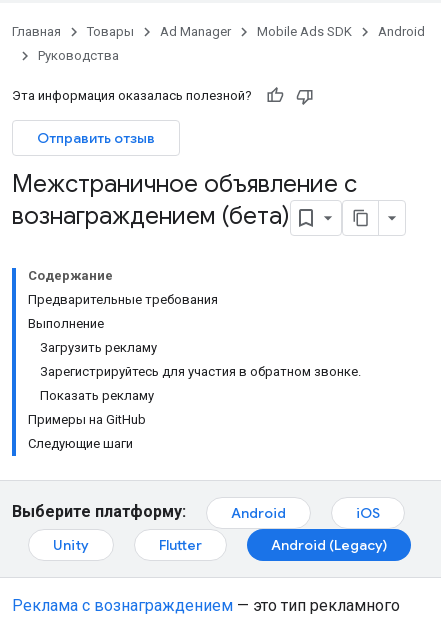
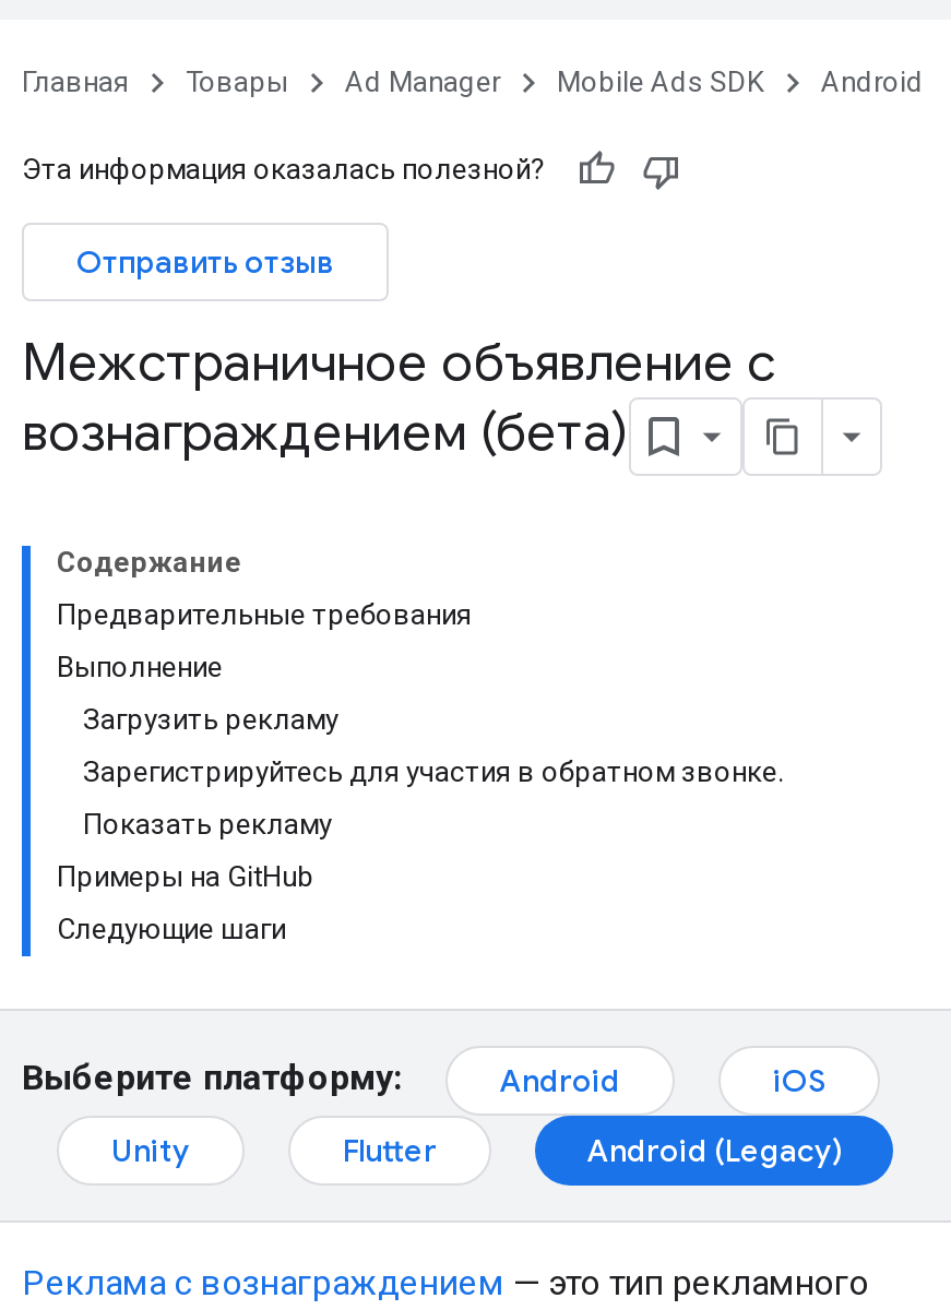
[38,48,119,63] Руководства -> none

